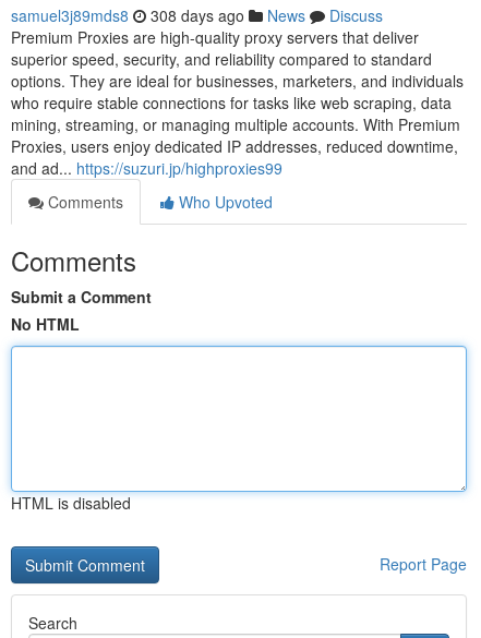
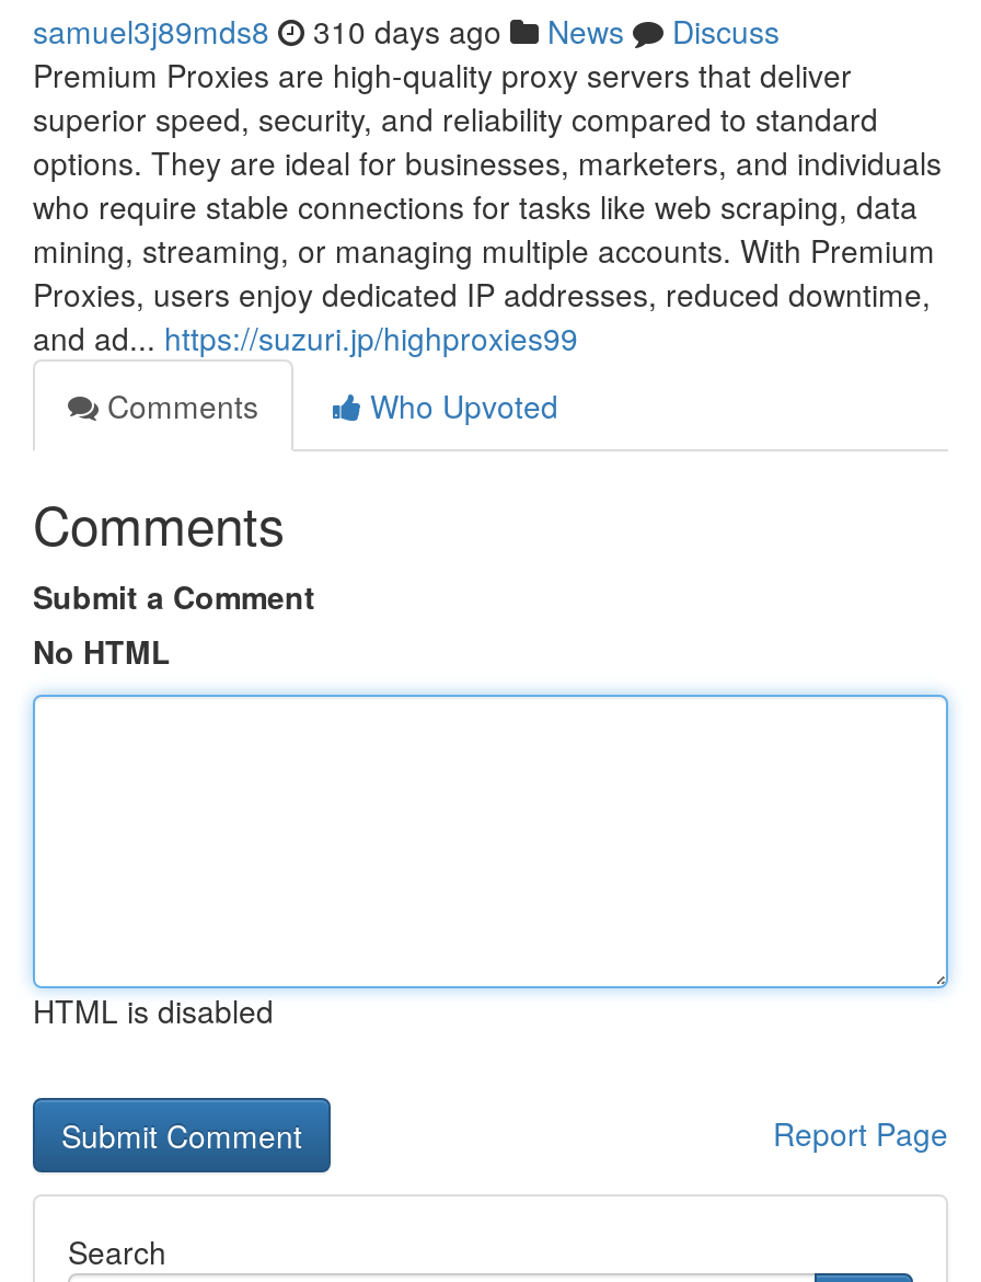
[11,4,383,26] samuel3j89mds8 308 days ago News Discuss -> [33,9,780,53] samuel3j89mds8 310 days ago News Discuss

